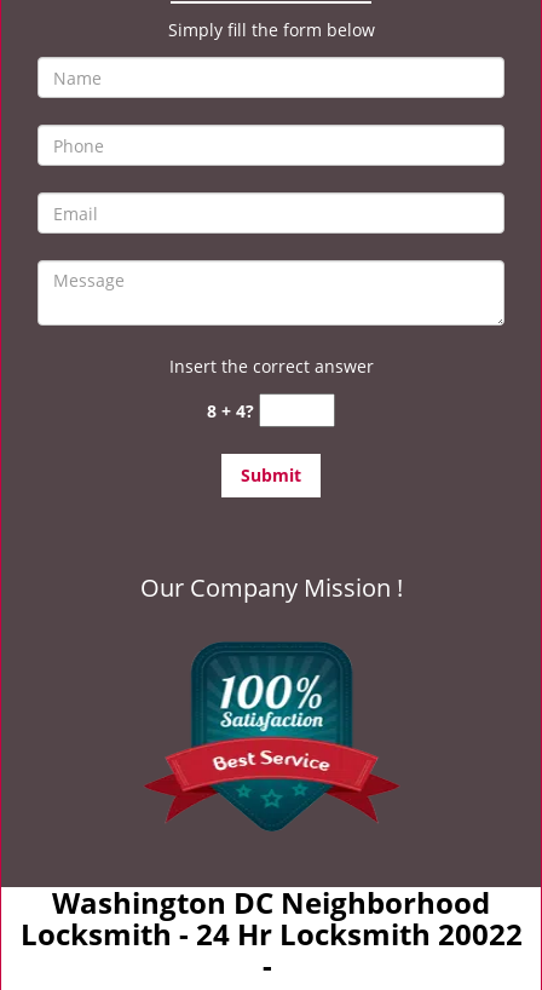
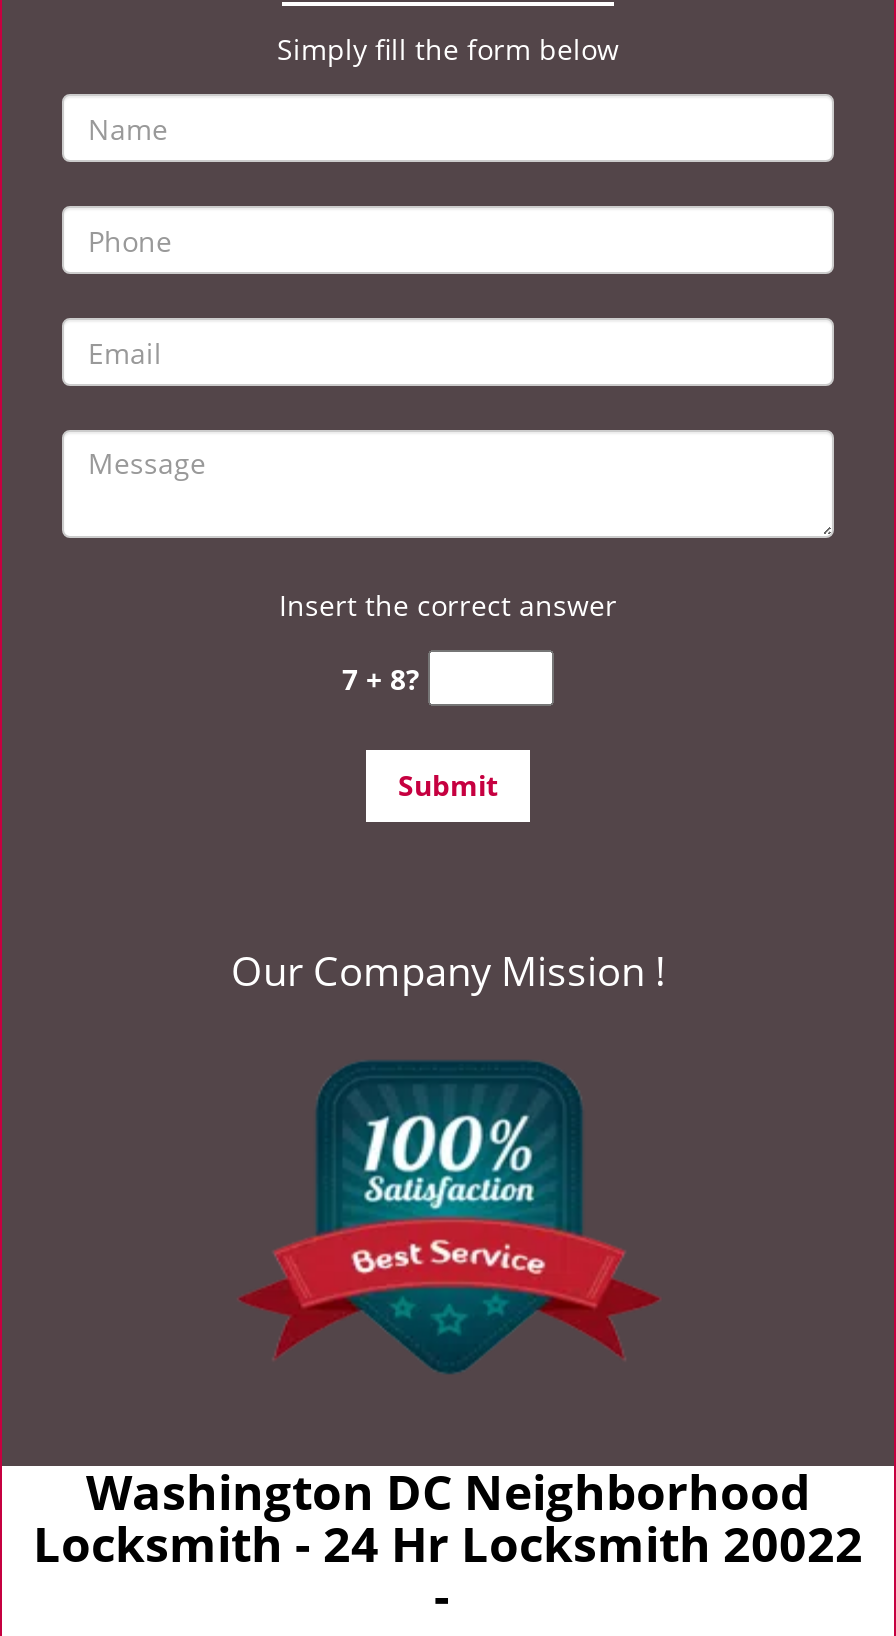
[207,399,254,422] 8 + 4? -> [342,660,420,698] 7 + 8?

